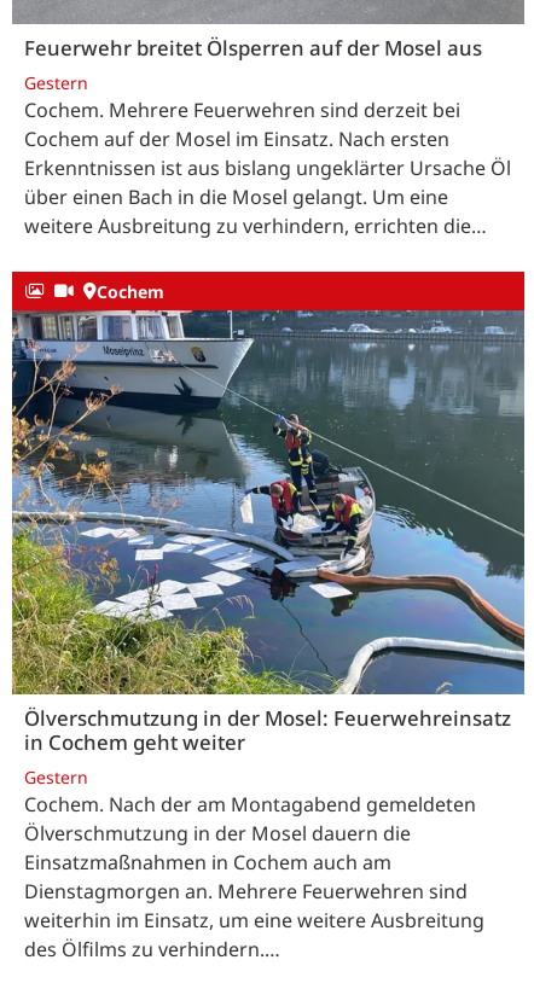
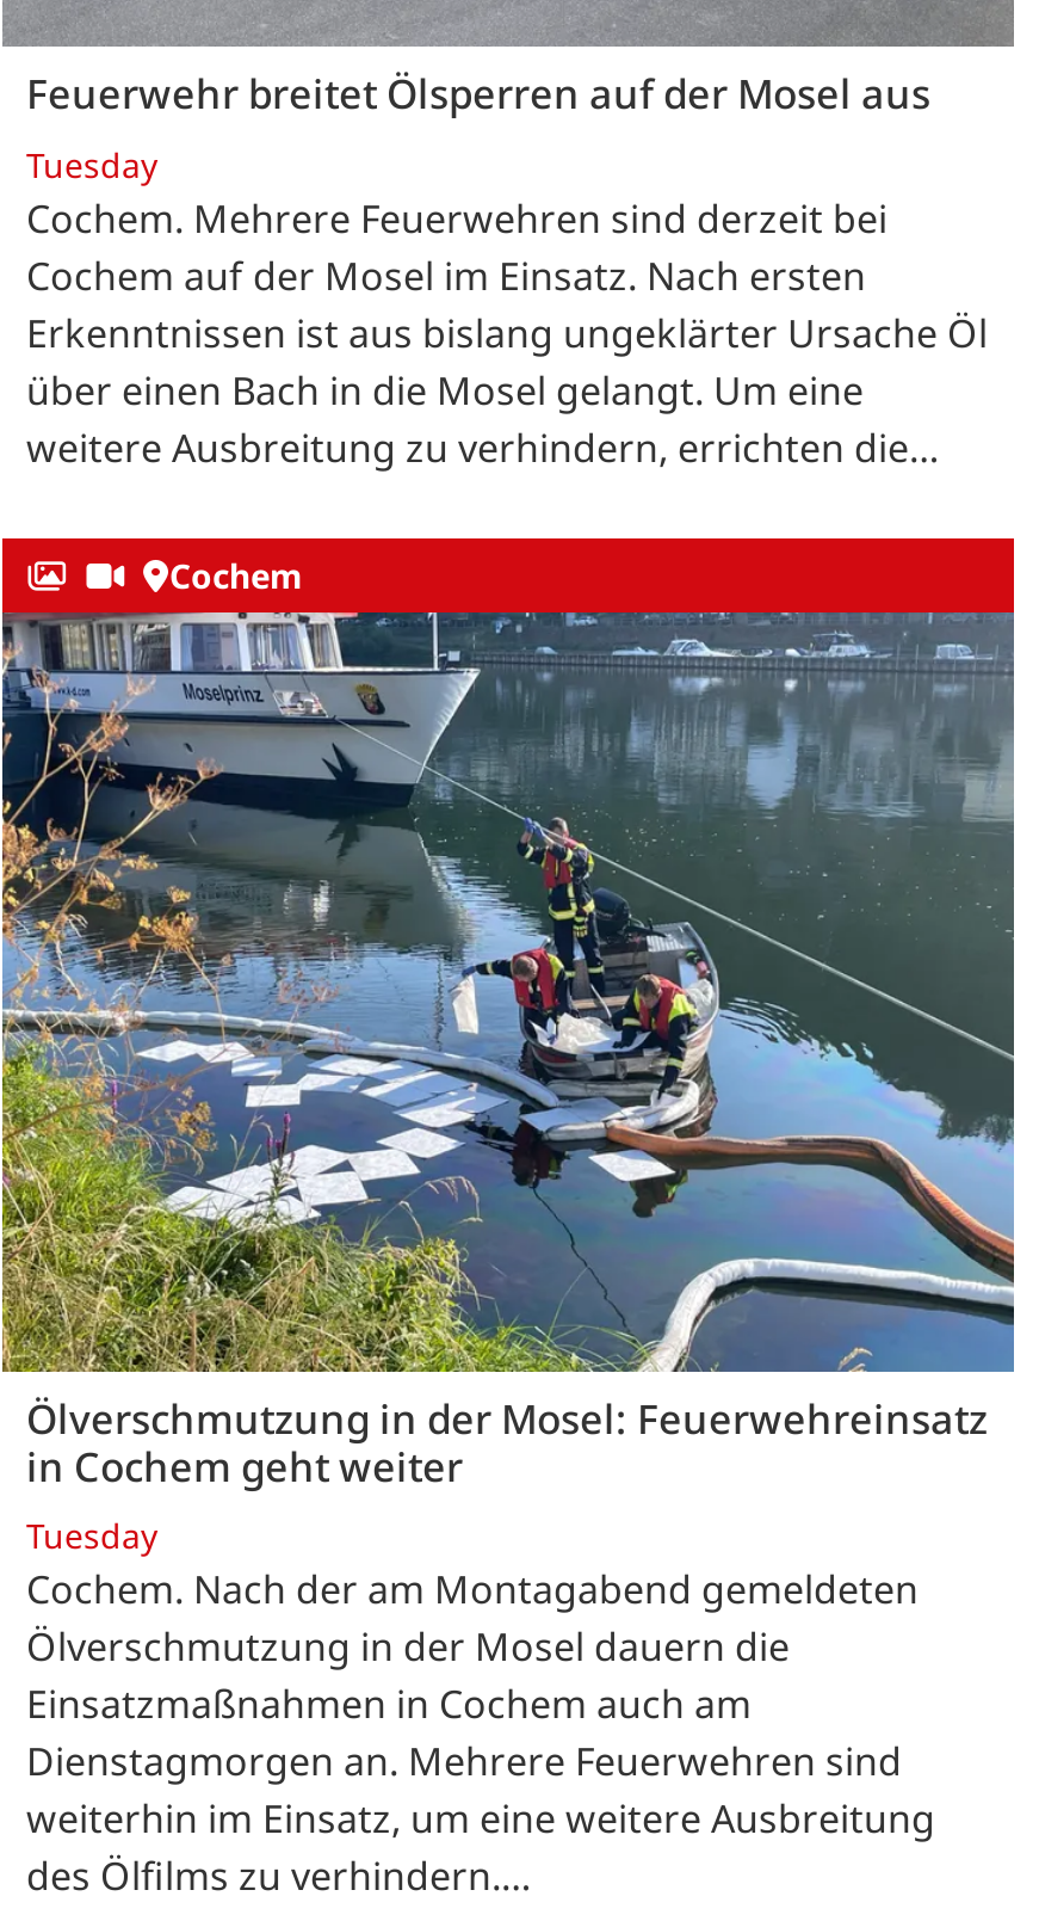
[24,72,88,95] Gestern -> [26,142,157,187] Tuesday
[24,766,88,789] Gestern -> [26,1514,157,1559] Tuesday

